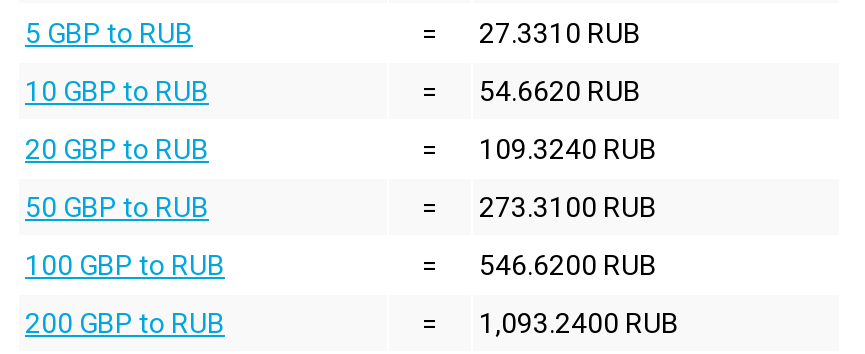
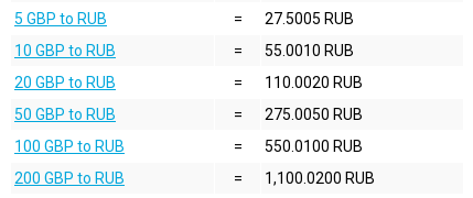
[479,17,641,49] 27.3310 RUB -> [265,10,354,27] 27.5005 RUB
[479,75,641,107] 54.6620 RUB -> [265,42,354,59] 55.0010 RUB
[479,133,657,165] 109.3240 RUB -> [265,74,363,91] 110.0020 RUB
[479,191,657,223] 273.3100 RUB -> [265,105,363,123] 275.0050 RUB
[479,249,657,281] 546.6200 RUB -> [265,137,363,155] 550.0100 RUB
[479,307,679,339] 1,093.2400 RUB -> [265,169,375,187] 1,100.0200 RUB

